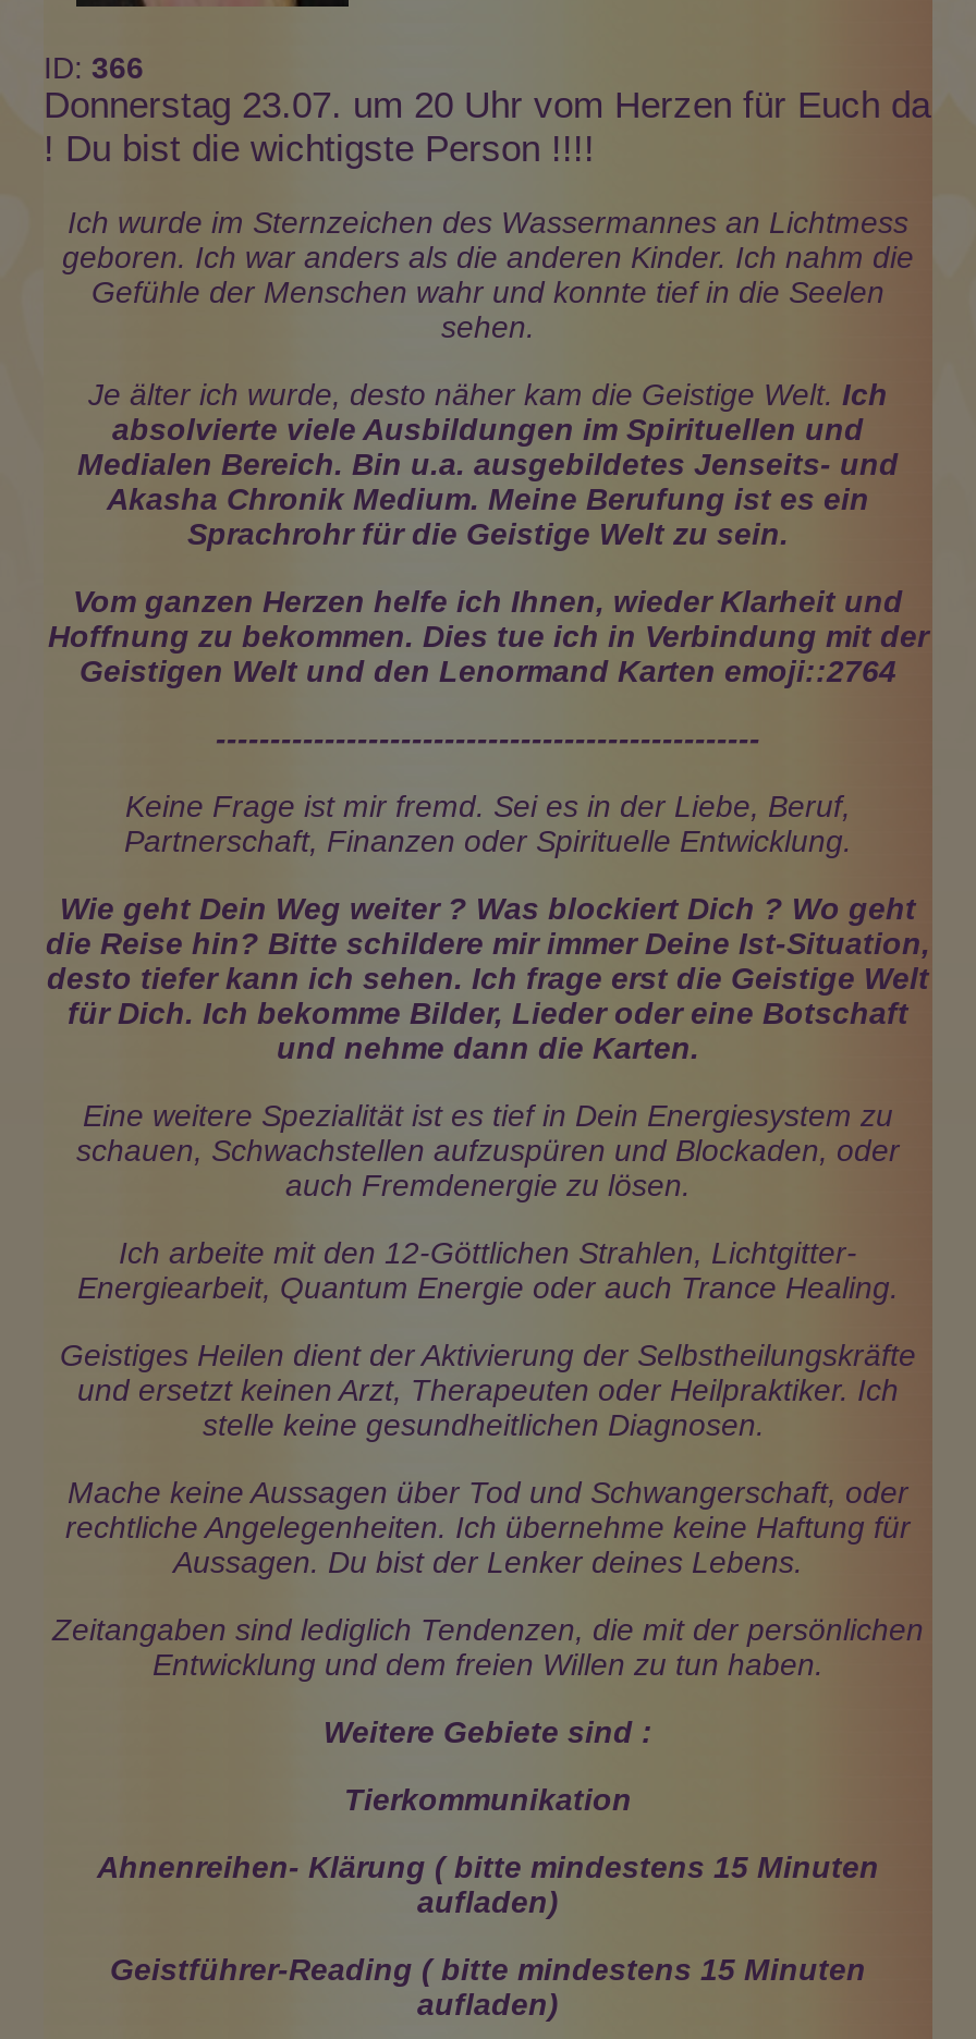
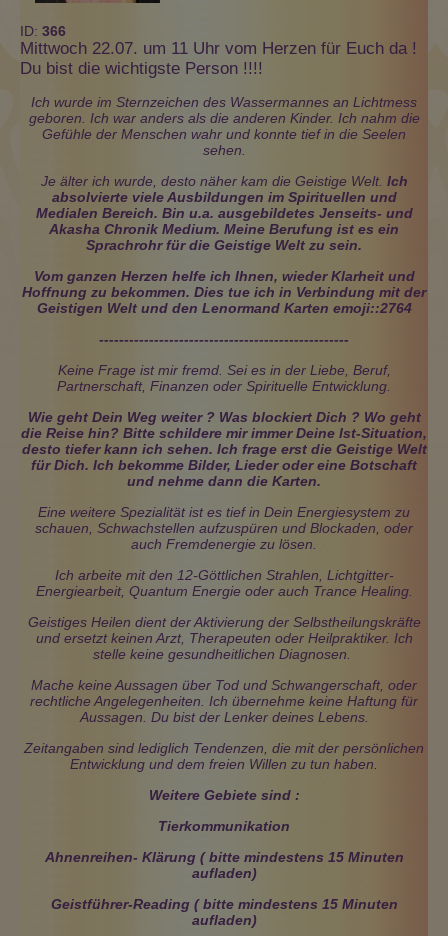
[44,85,930,170] Donnerstag 23.07. um 20 Uhr vom Herzen für Euch da | ! Du bist die wichtigste Person !!!! -> [20,39,417,78] Mittwoch 22.07. um 11 Uhr vom Herzen für Euch da ! | Du bist die wichtigste Person !!!!

